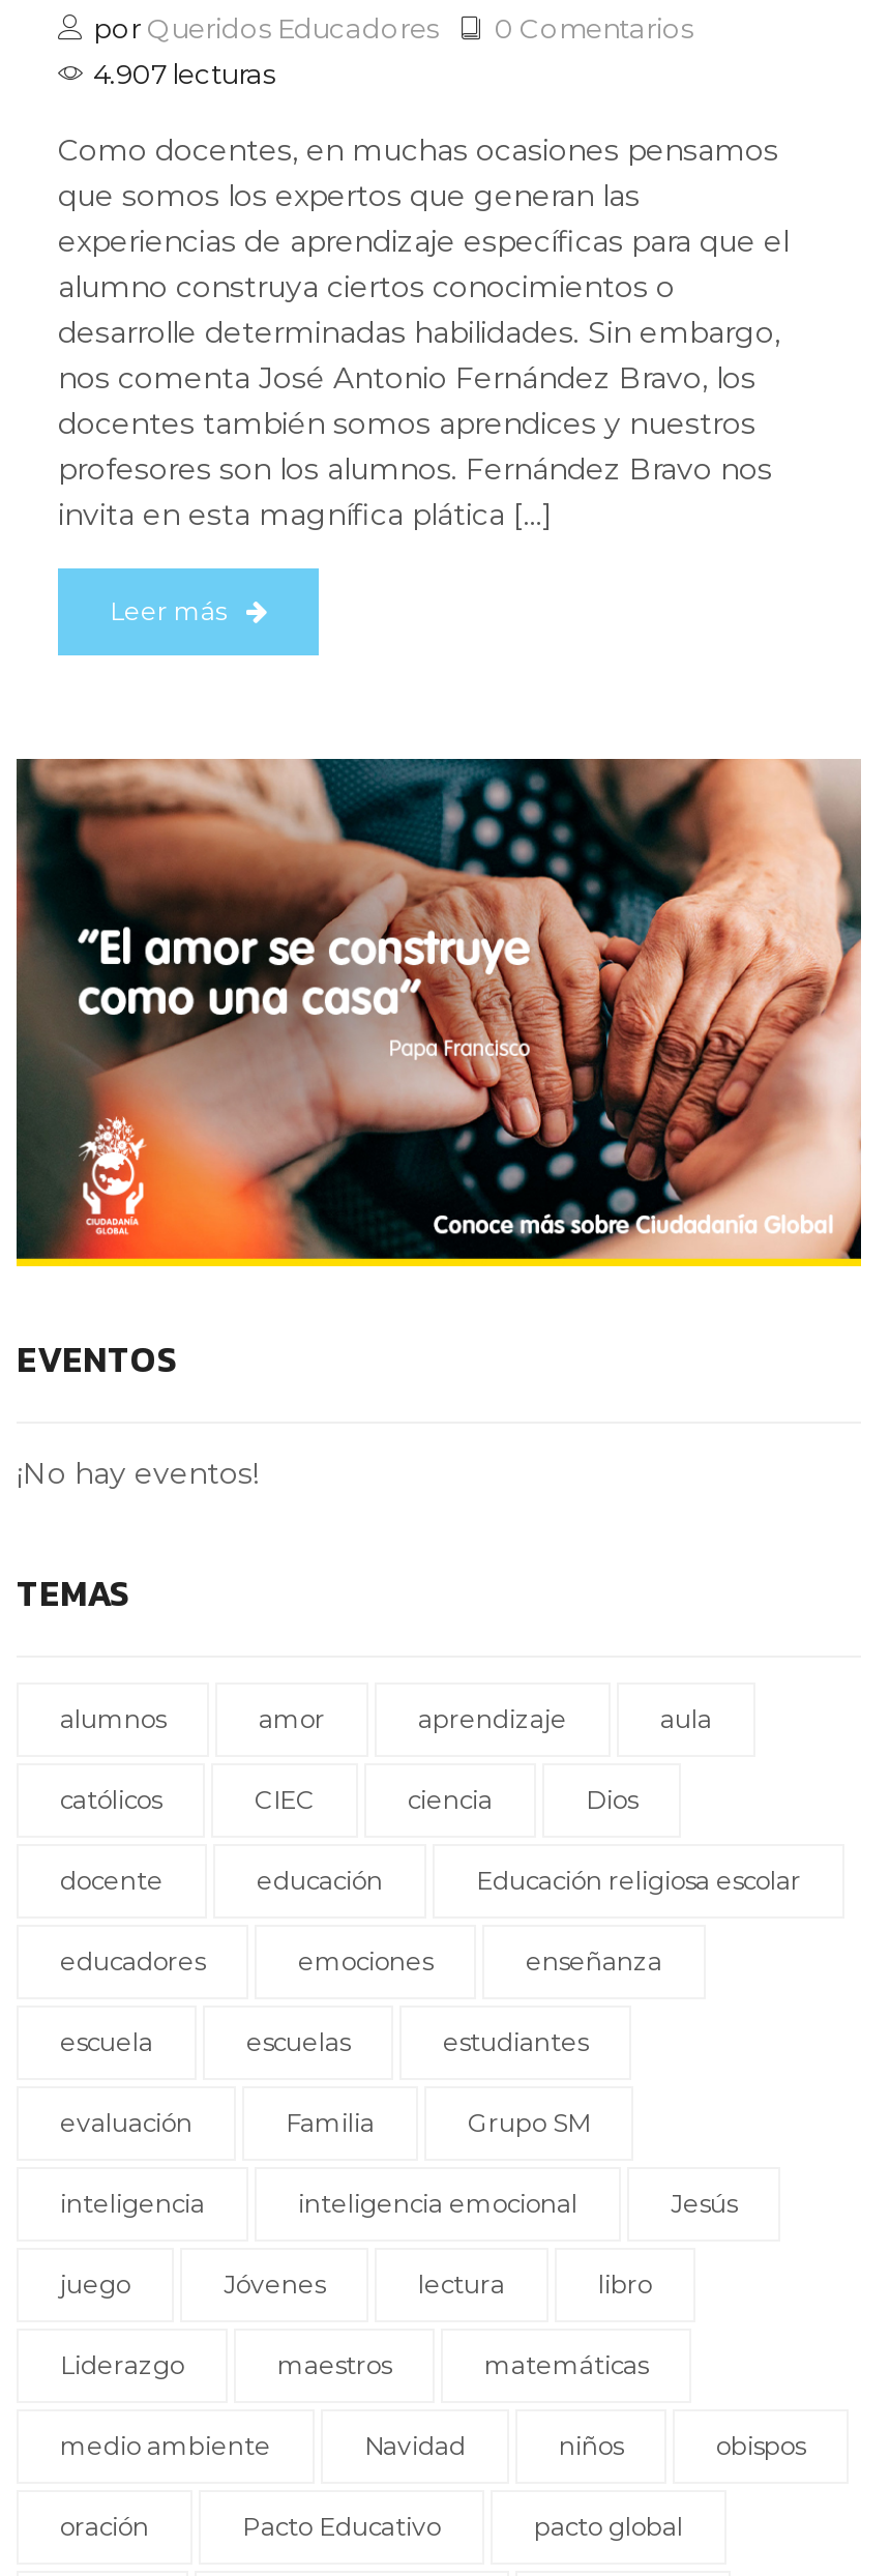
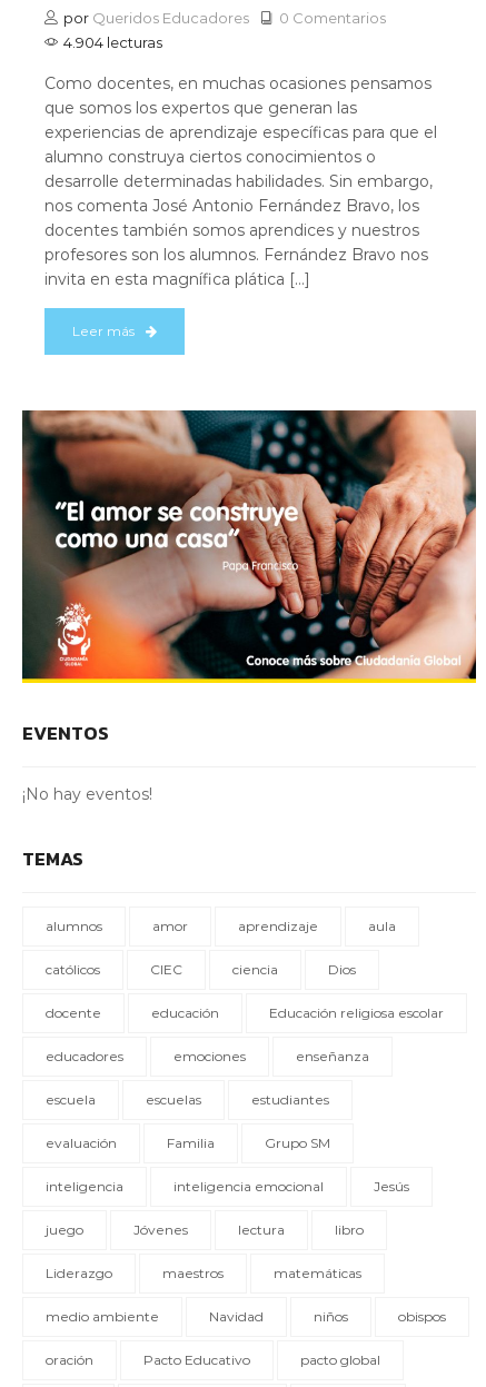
[93,58,275,91] 4.907 lecturas -> [63,33,162,51] 4.904 lecturas

